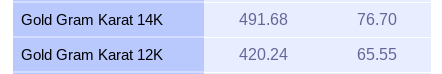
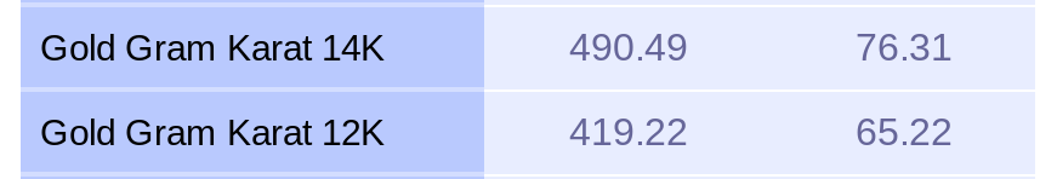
[239,11,288,28] 491.68 -> [569,28,688,69] 490.49
[357,11,397,28] 76.70 -> [856,28,953,69] 76.31
[239,46,288,63] 420.24 -> [569,112,688,154] 419.22
[357,46,397,63] 65.55 -> [856,112,953,154] 65.22

